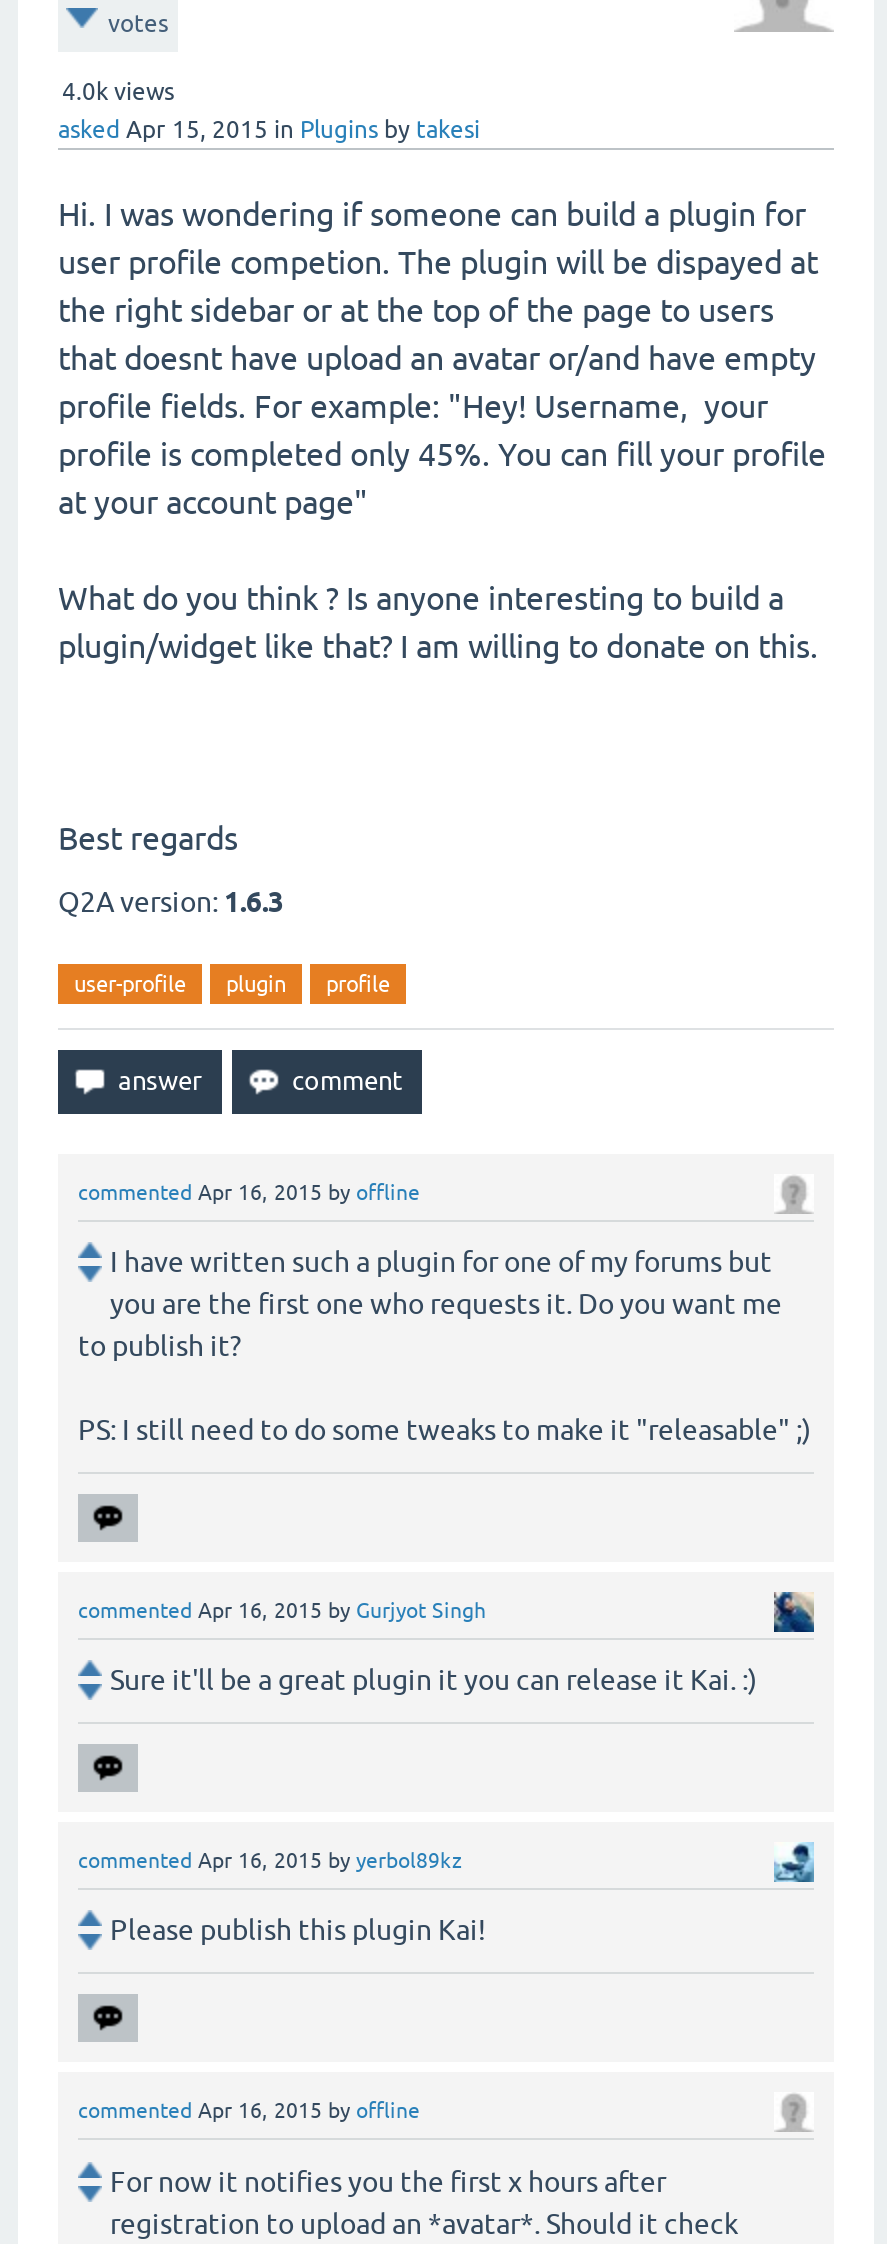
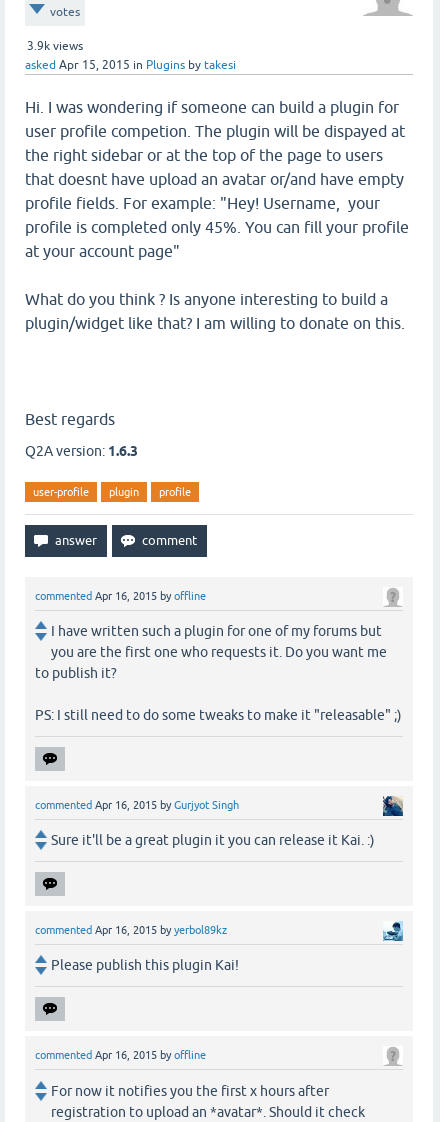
[62,78,174,106] 4.0k views -> [27,39,83,53] 3.9k views

